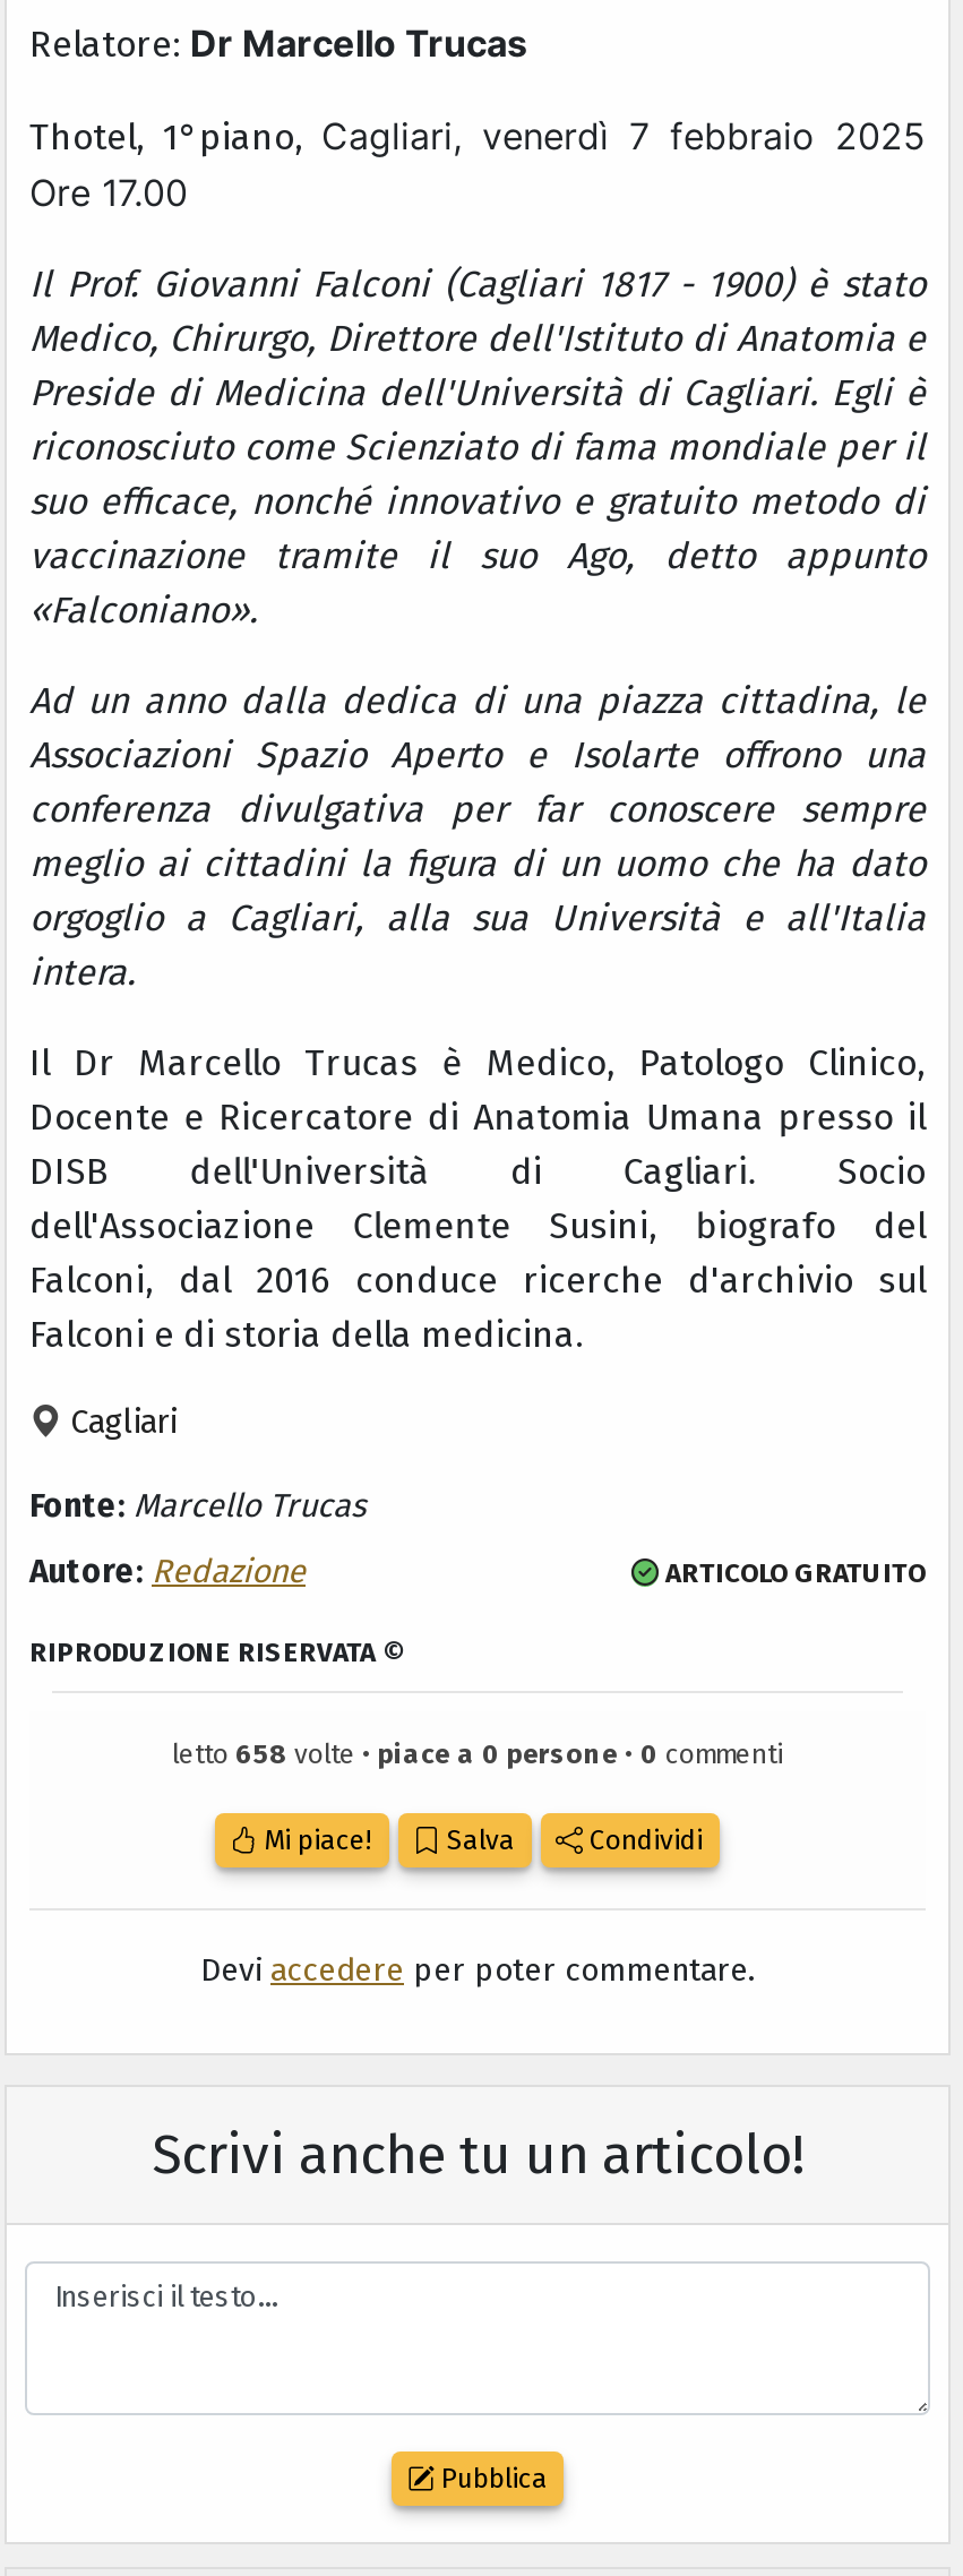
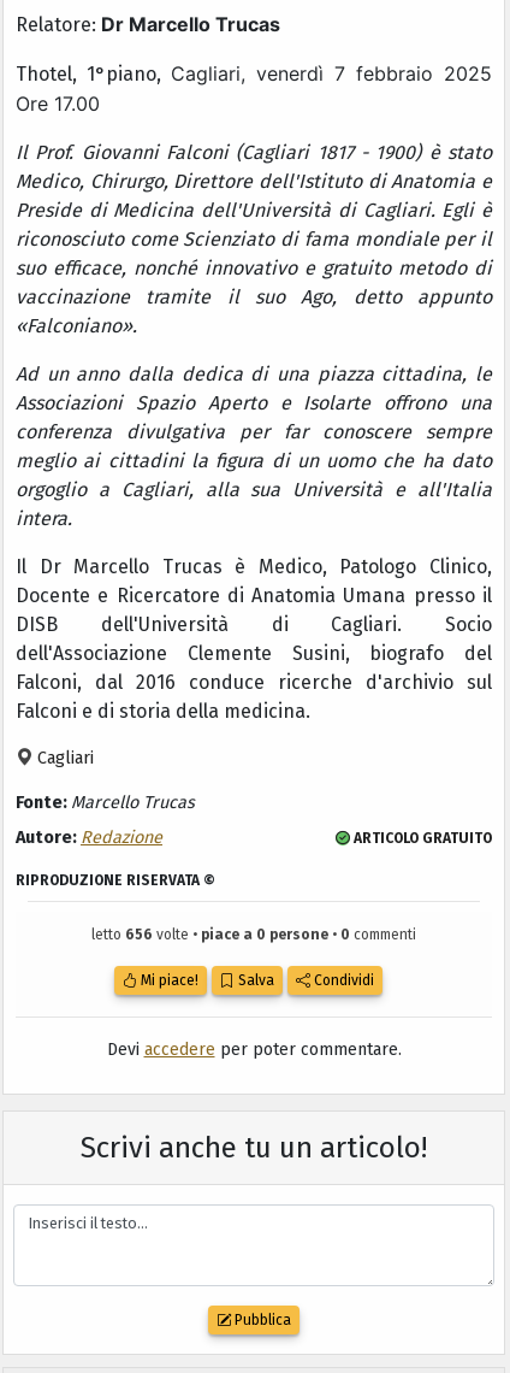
[172,1739,783,1771] letto 658 volte • piace a 0 persone • 0 commenti -> [91,927,416,943] letto 656 volte • piace a 0 persone • 0 commenti

